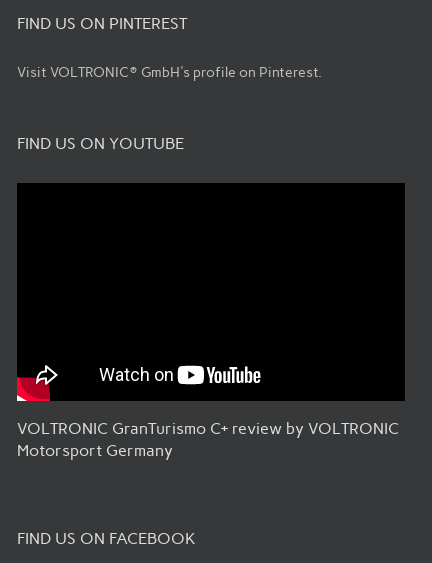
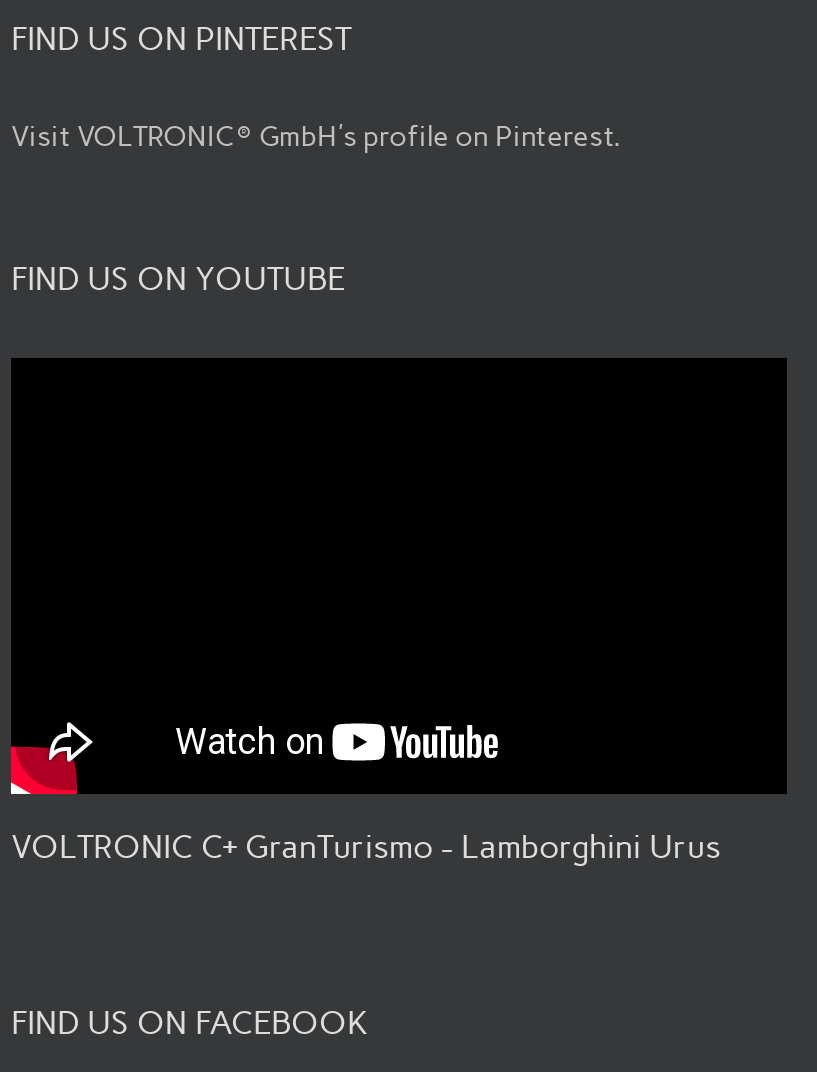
[17,419,399,460] VOLTRONIC GranTurismo C+ review by VOLTRONIC | Motorsport Germany -> [11,829,721,867] VOLTRONIC C+ GranTurismo - Lamborghini Urus

